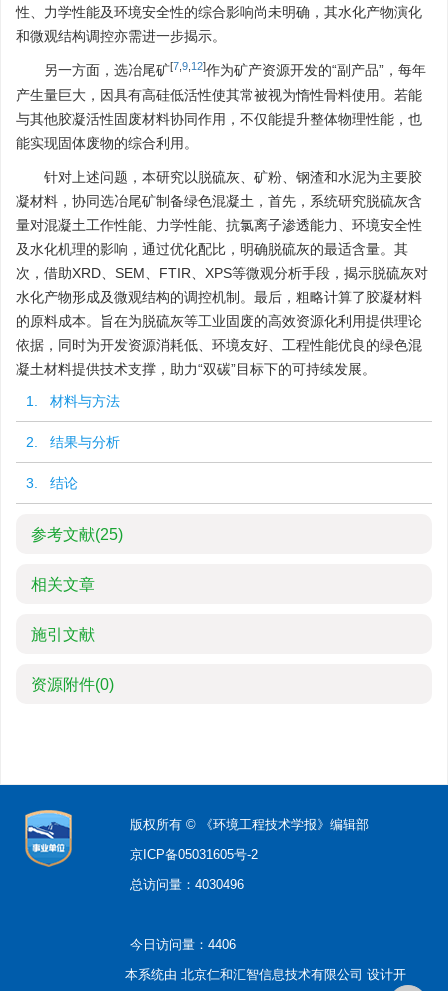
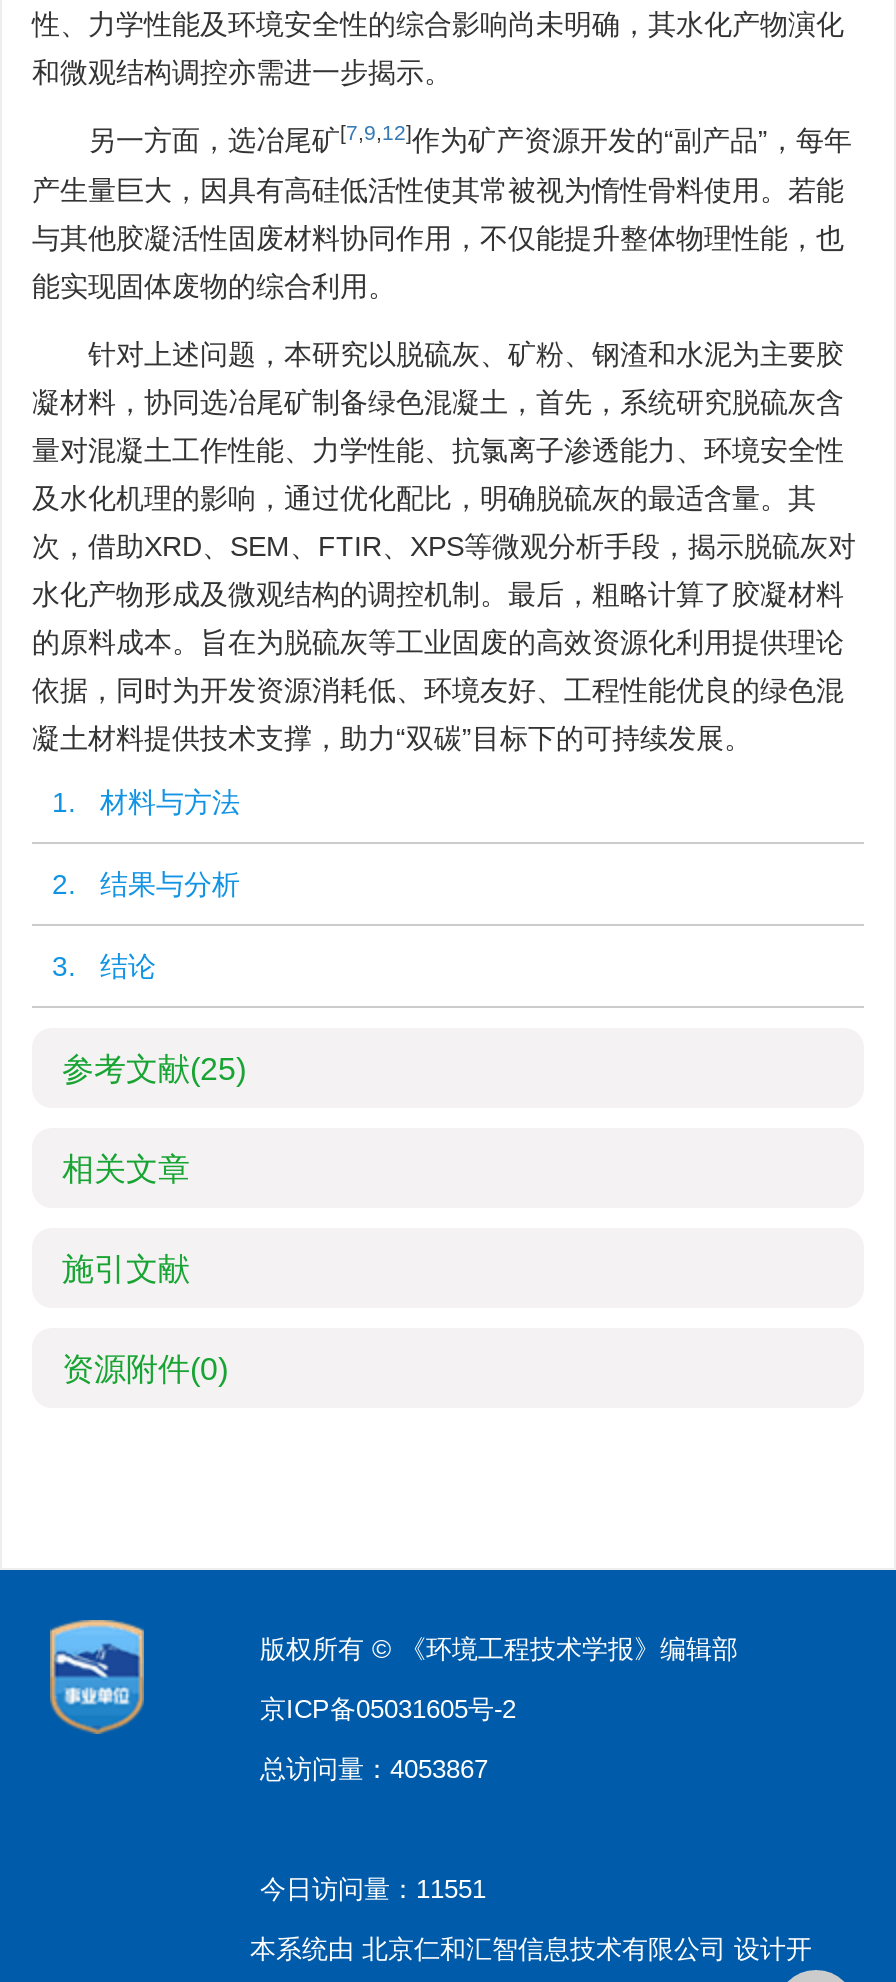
[130,877,244,892] 总访问量：4030496 -> [260,1754,488,1784] 总访问量：4053867
[130,937,236,952] 今日访问量：4406 -> [260,1874,486,1904] 今日访问量：11551

